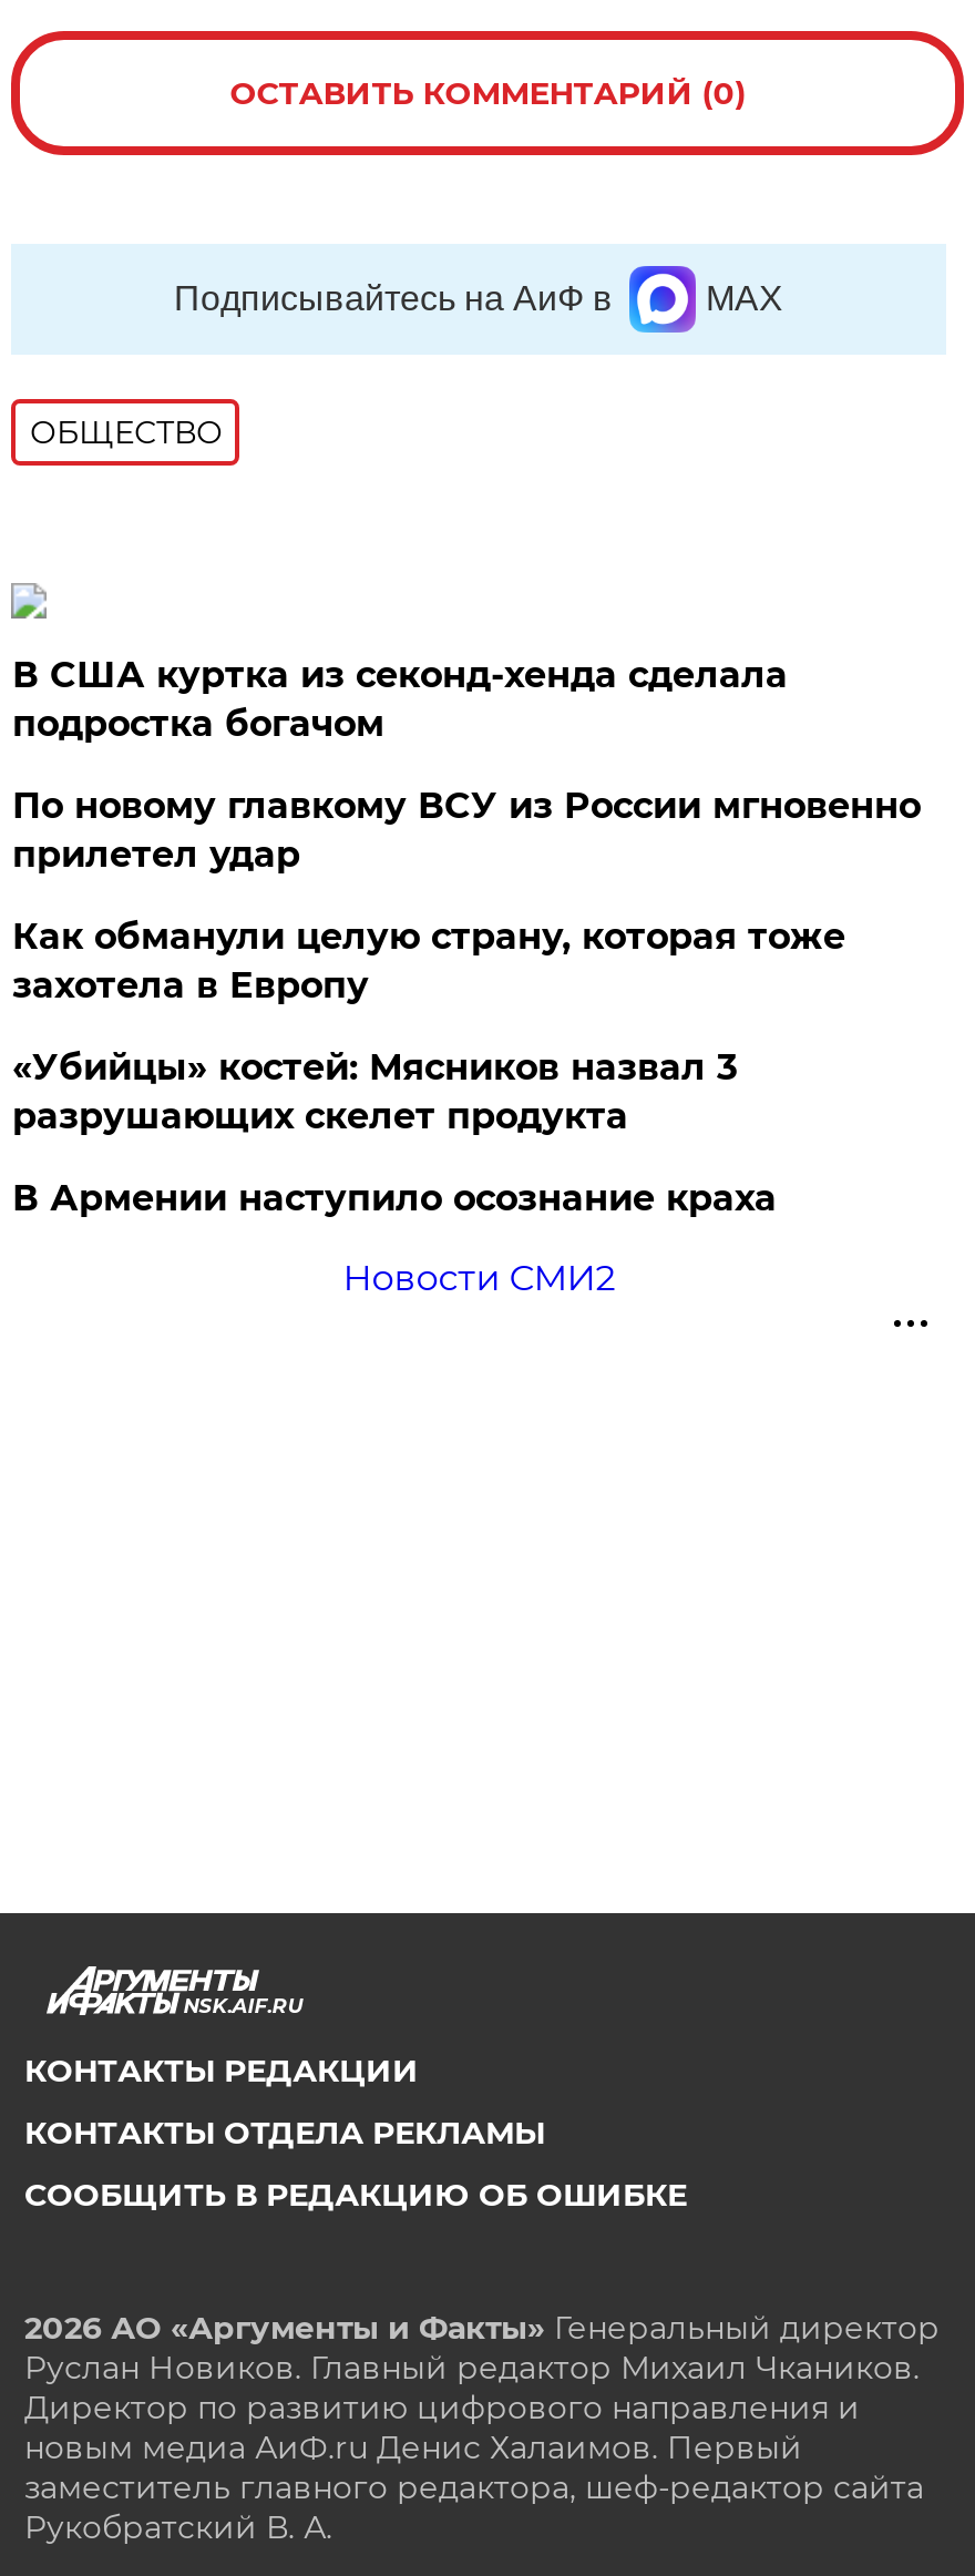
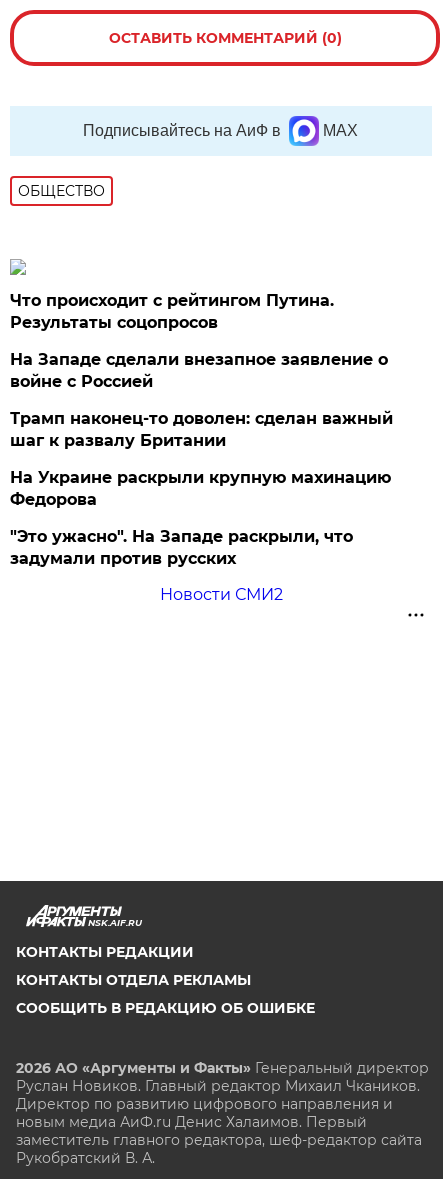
[12,654,788,745] В США куртка из секонд-хенда сделала | подростка богачом -> [10,291,334,332] Что происходит с рейтингом Путина. | Результаты соцопросов
[12,785,920,876] По новому главкому ВСУ из России мгновенно | прилетел удар -> [10,350,388,391] На Западе сделали внезапное заявление о | войне с Россией
[12,916,845,1006] Как обманули целую страну, которая тоже | захотела в Европу -> [10,409,393,450] Трамп наконец-то доволен: сделан важный | шаг к развалу Британии
[12,1046,737,1137] «Убийцы» костей: Мясников назвал 3 | разрушающих скелет продукта -> [10,468,391,509] На Украине раскрыли крупную махинацию | Федорова
[12,1177,776,1219] В Армении наступило осознание краха -> [10,527,353,568] "Это ужасно". На Западе раскрыли, что | задумали против русских

